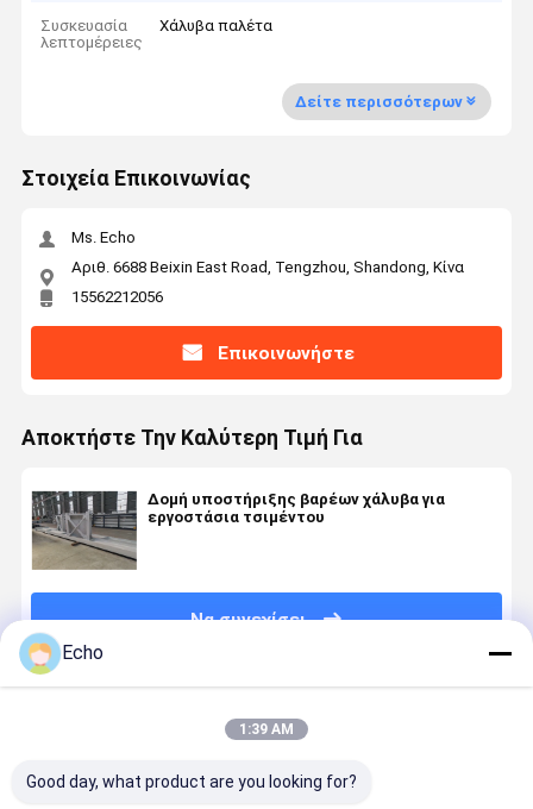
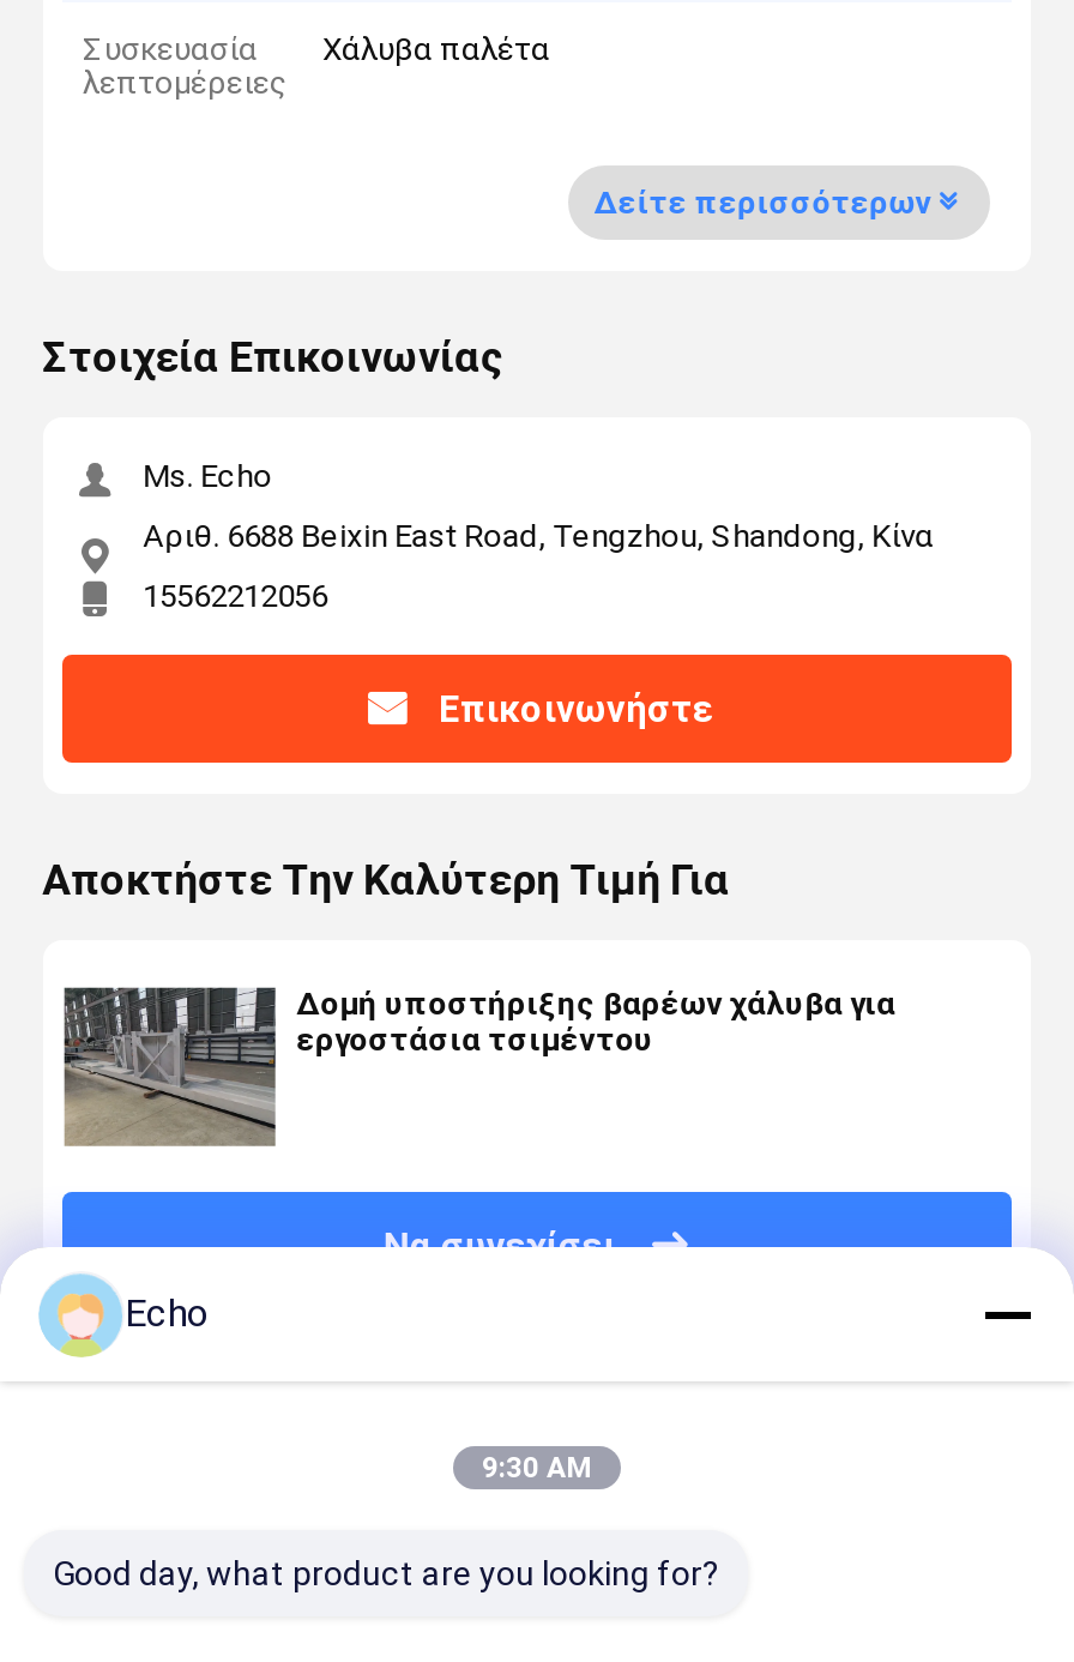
[239,721,294,738] 1:39 AM -> [482,1451,592,1485] 9:30 AM

